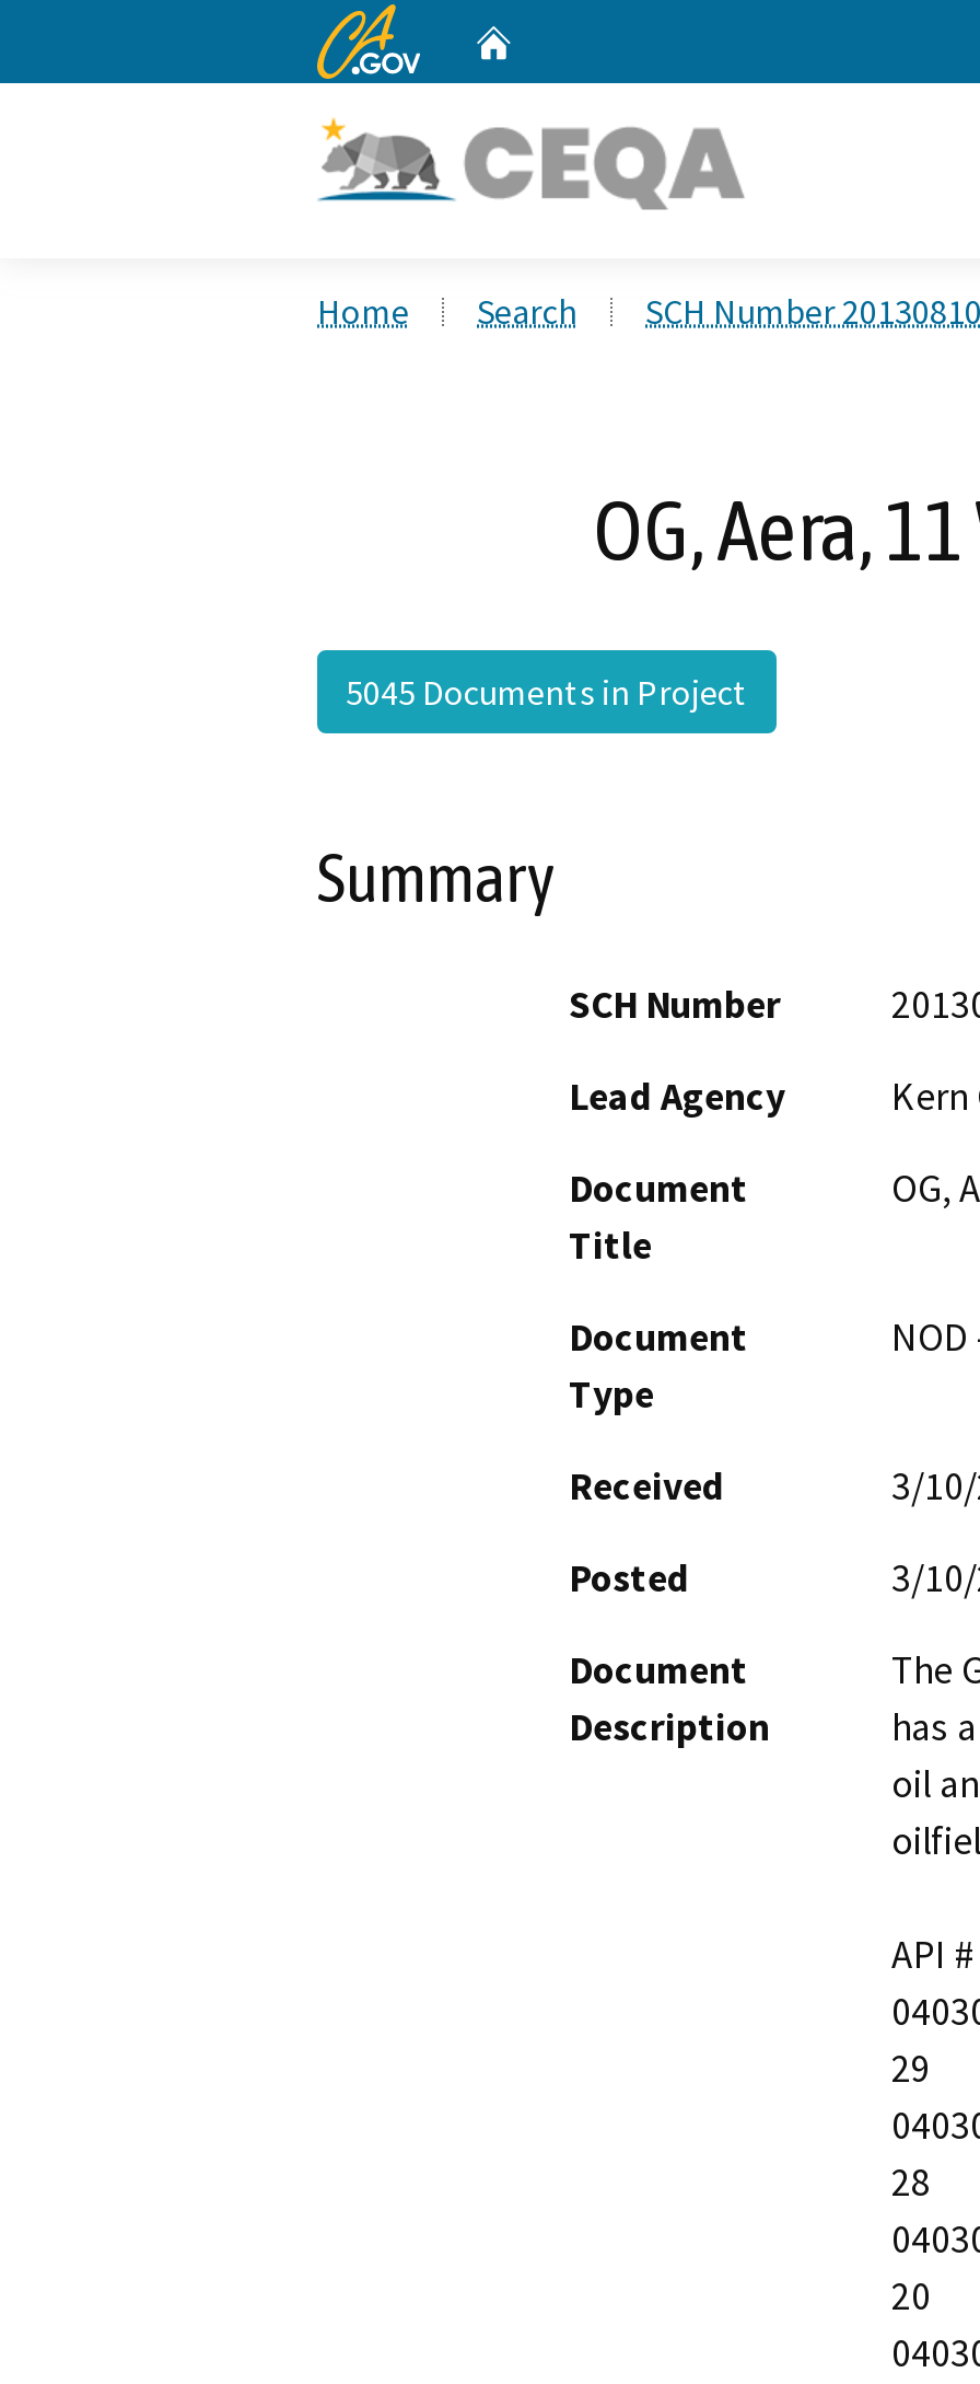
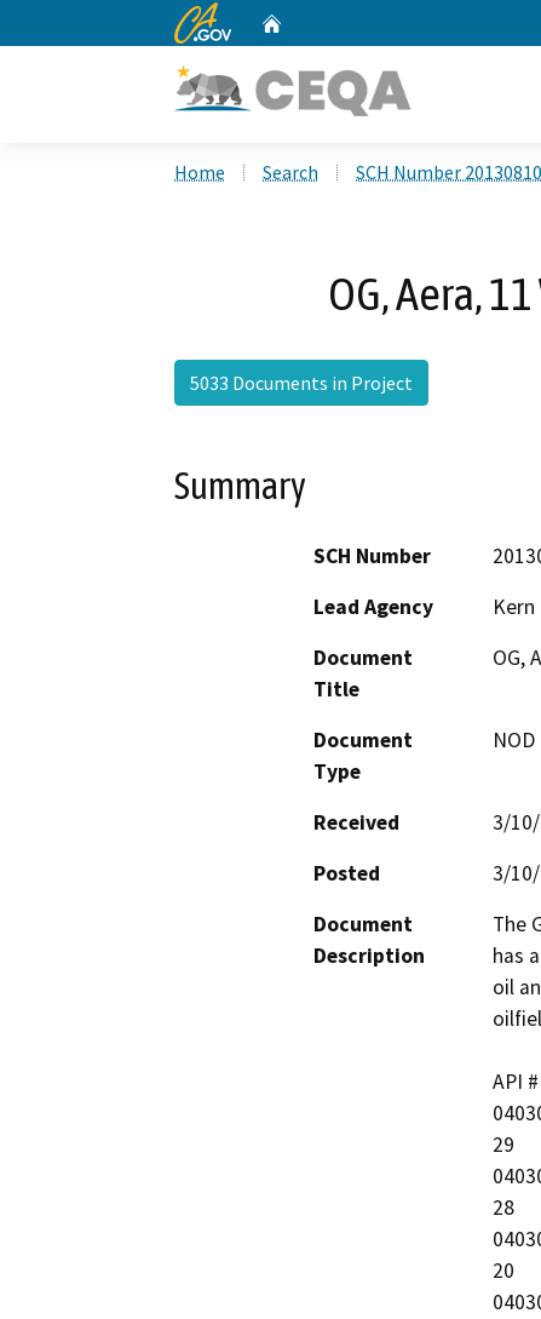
[346,669,748,713] 5045 Documents in Project -> [190,370,413,394] 5033 Documents in Project

